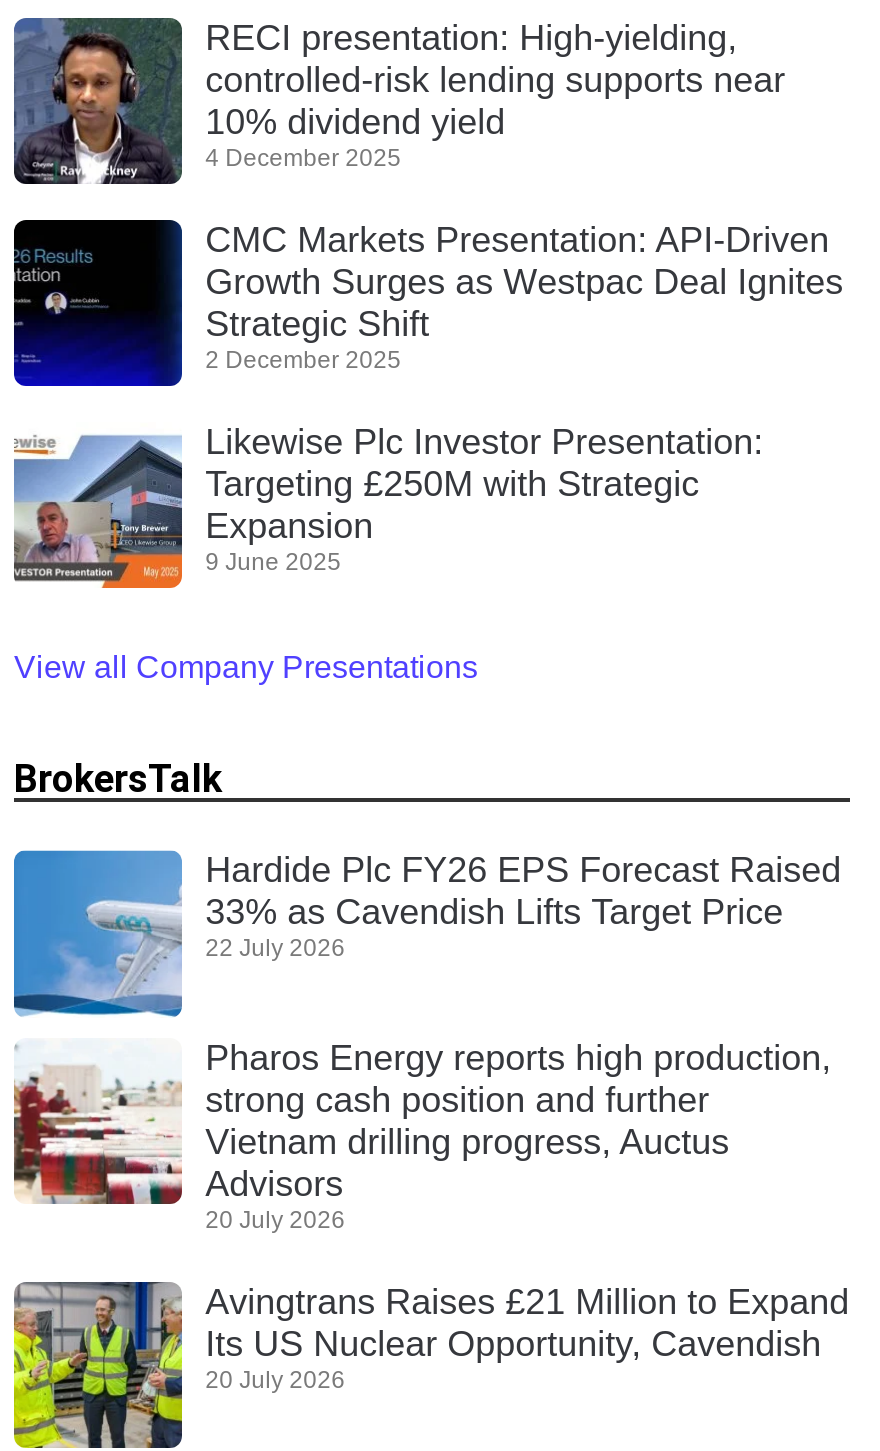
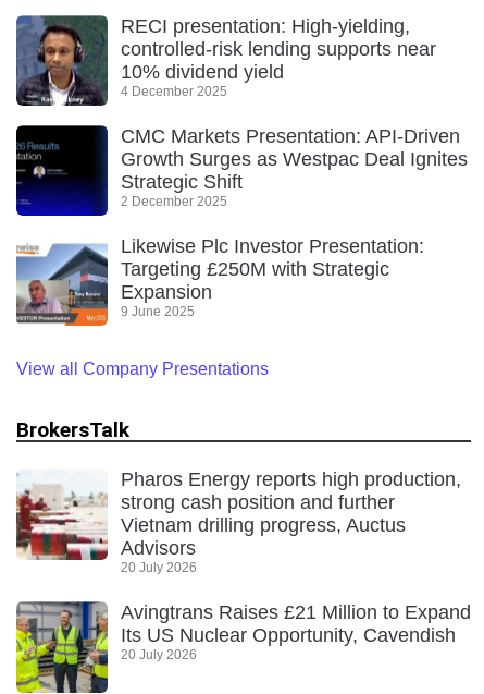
[12,850,841,1018] [image] | Hardide Plc FY26 EPS Forecast Raised | 33% as Cavendish Lifts Target Price | 22 July 2026 -> none

